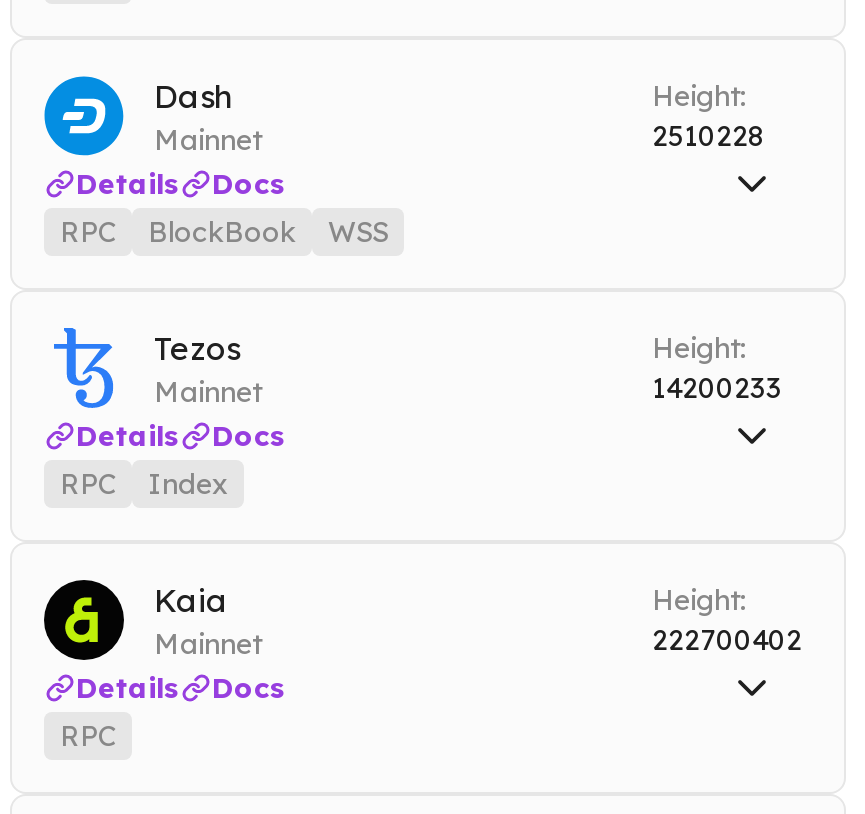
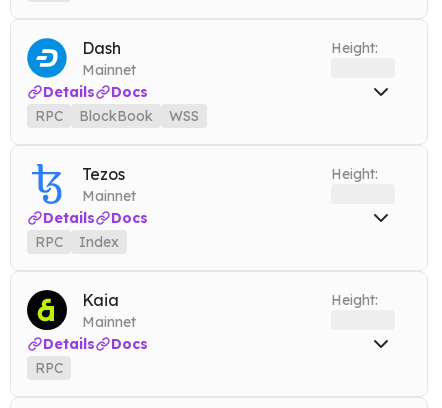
[652,118,764,154] 2510228 -> none
[652,370,782,406] 14200233 -> none
[652,622,802,658] 222700402 -> none

